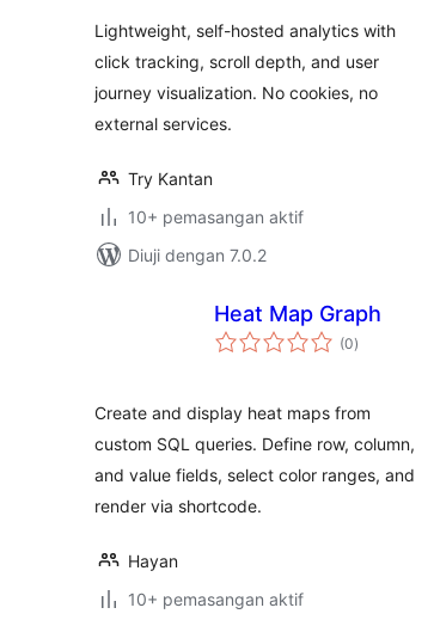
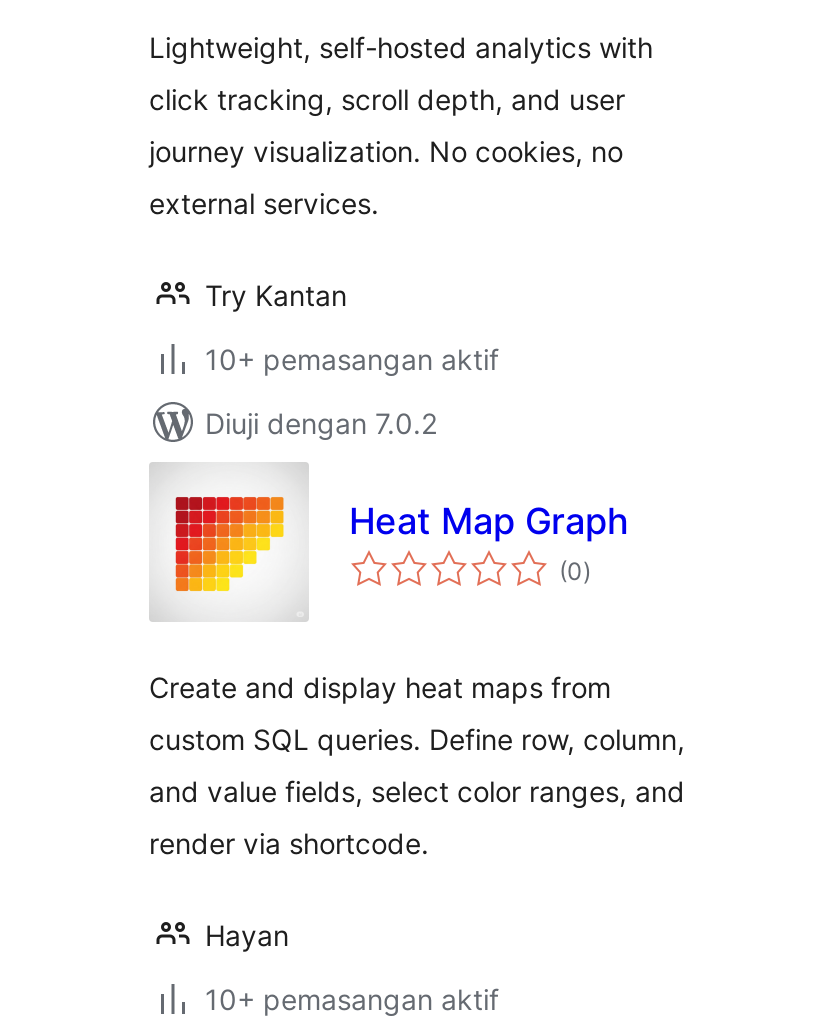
none -> [149,462,309,622] [image]

